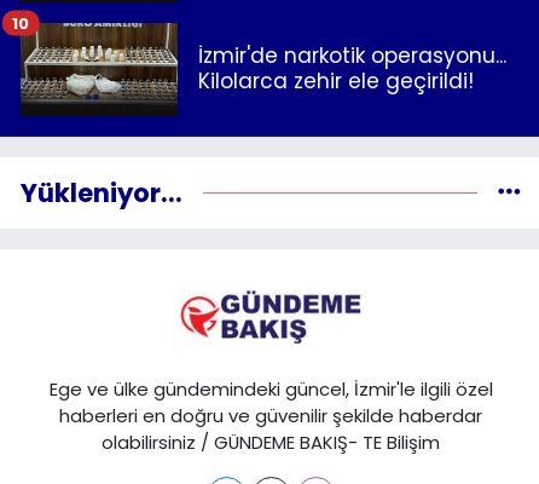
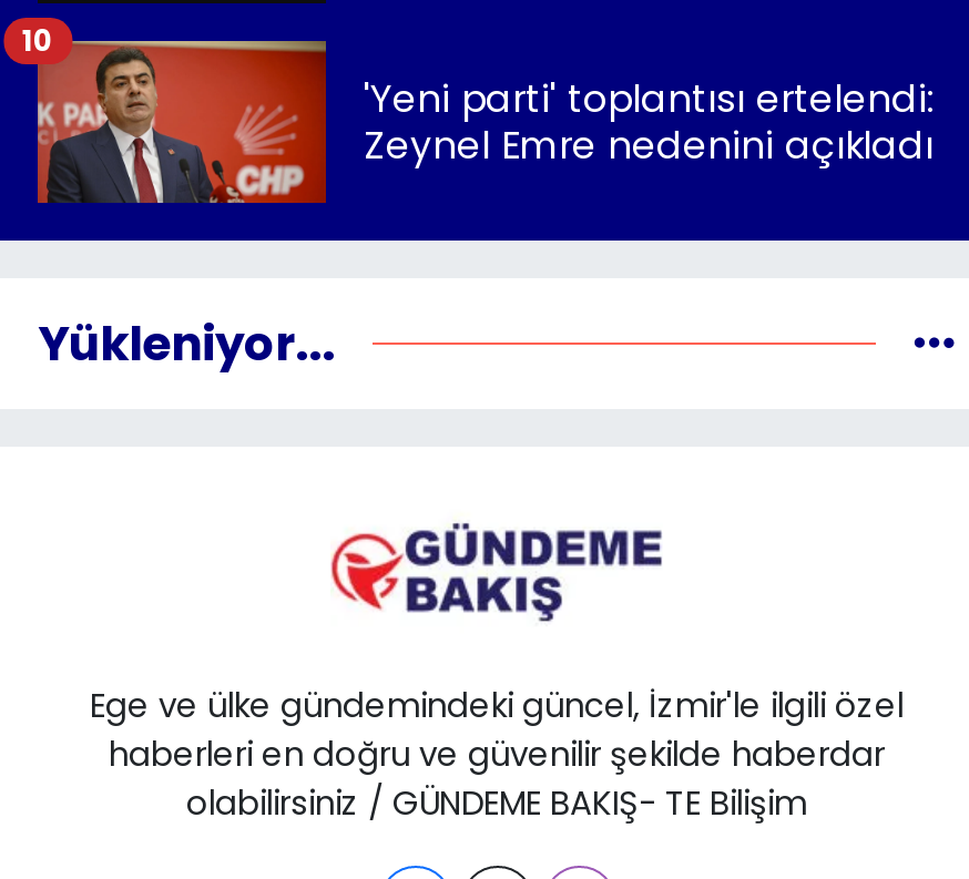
[19,22,506,117] [image] | İzmir'de narkotik operasyonu... | Kilolarca zehir ele geçirildi! -> [35,39,934,205] [image] | 'Yeni parti' toplantısı ertelendi: | Zeynel Emre nedenini açıkladı

